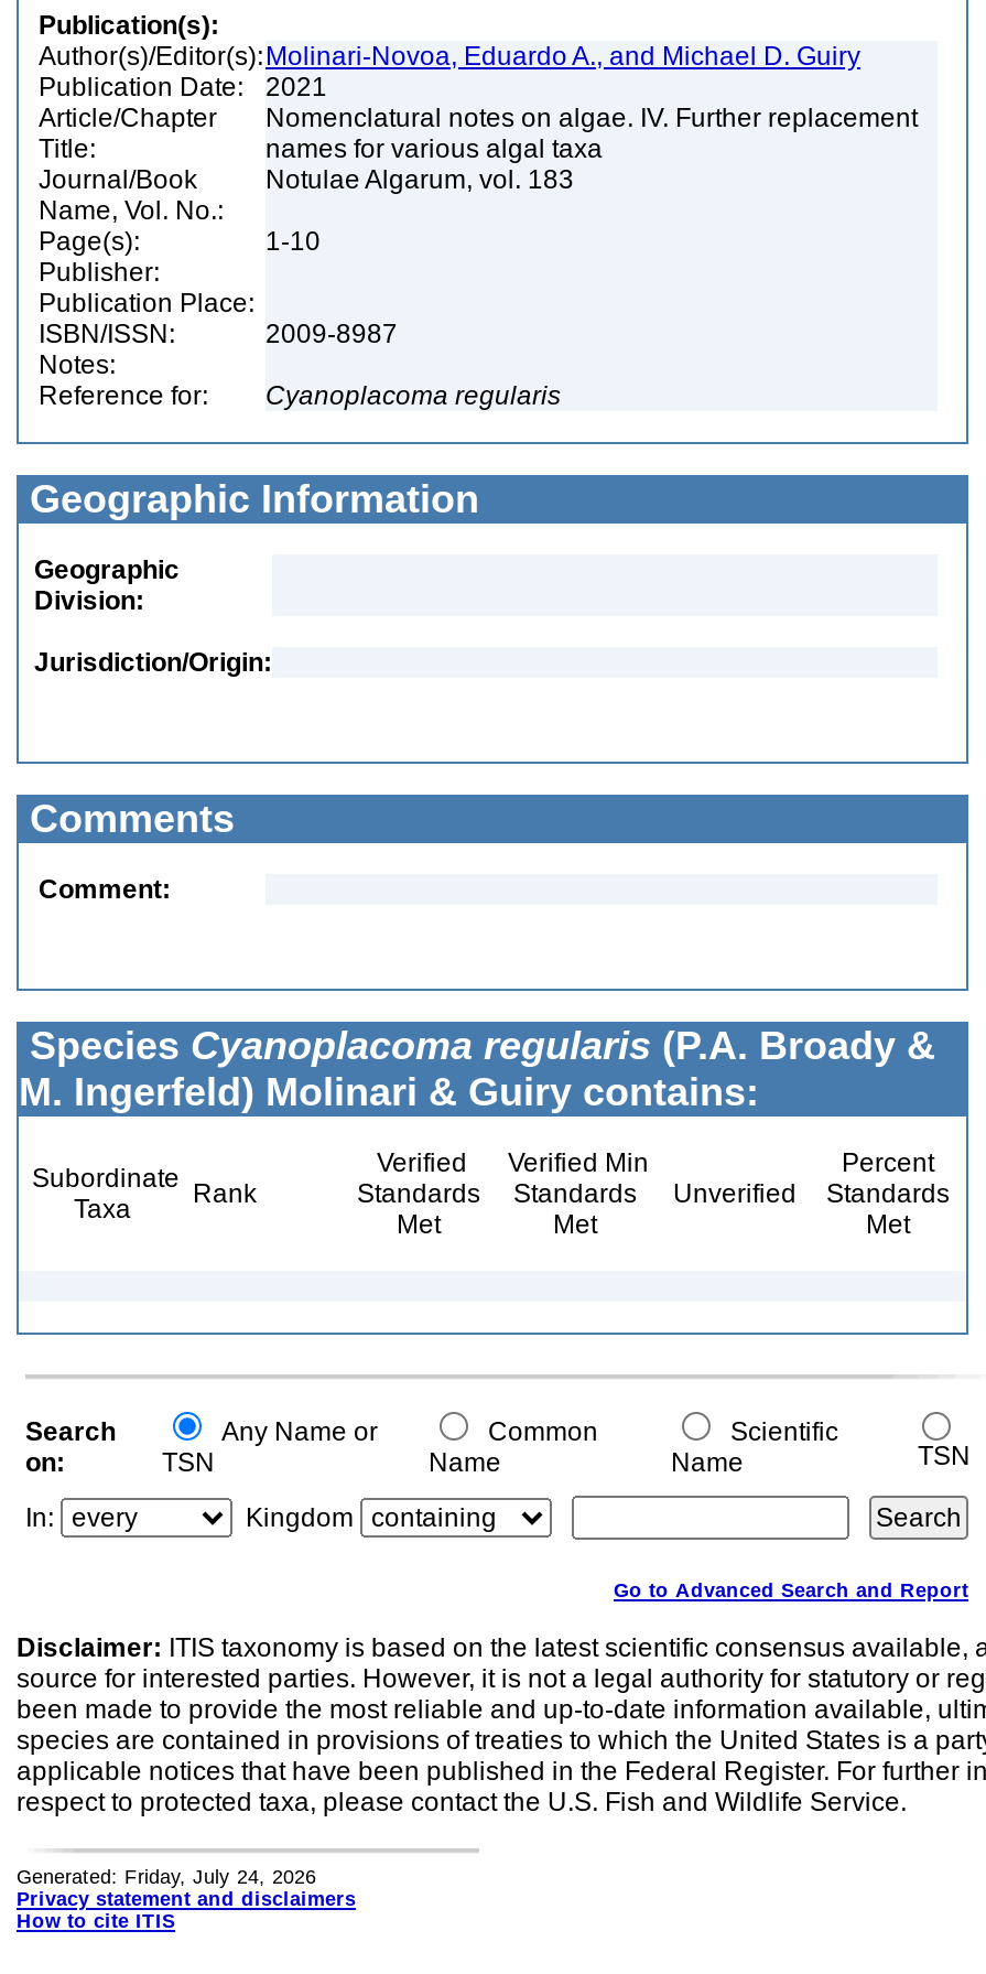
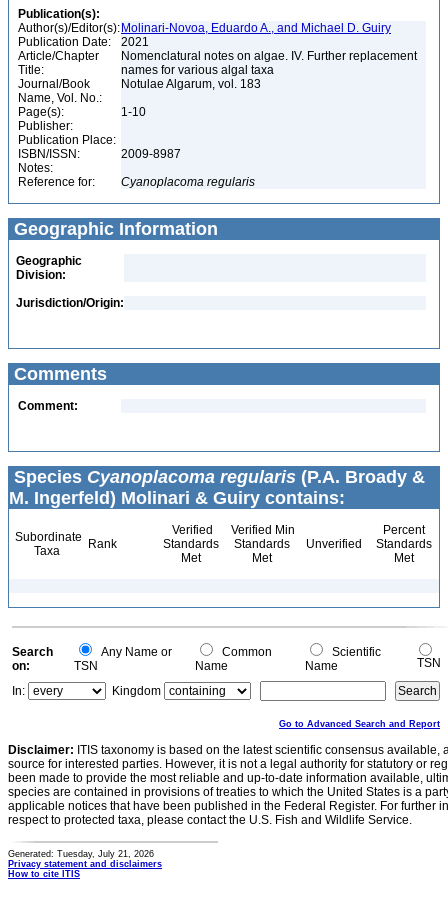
[17,1866,316,1888] Generated: Friday, July 24, 2026 -> [8,849,154,859] Generated: Tuesday, July 21, 2026

